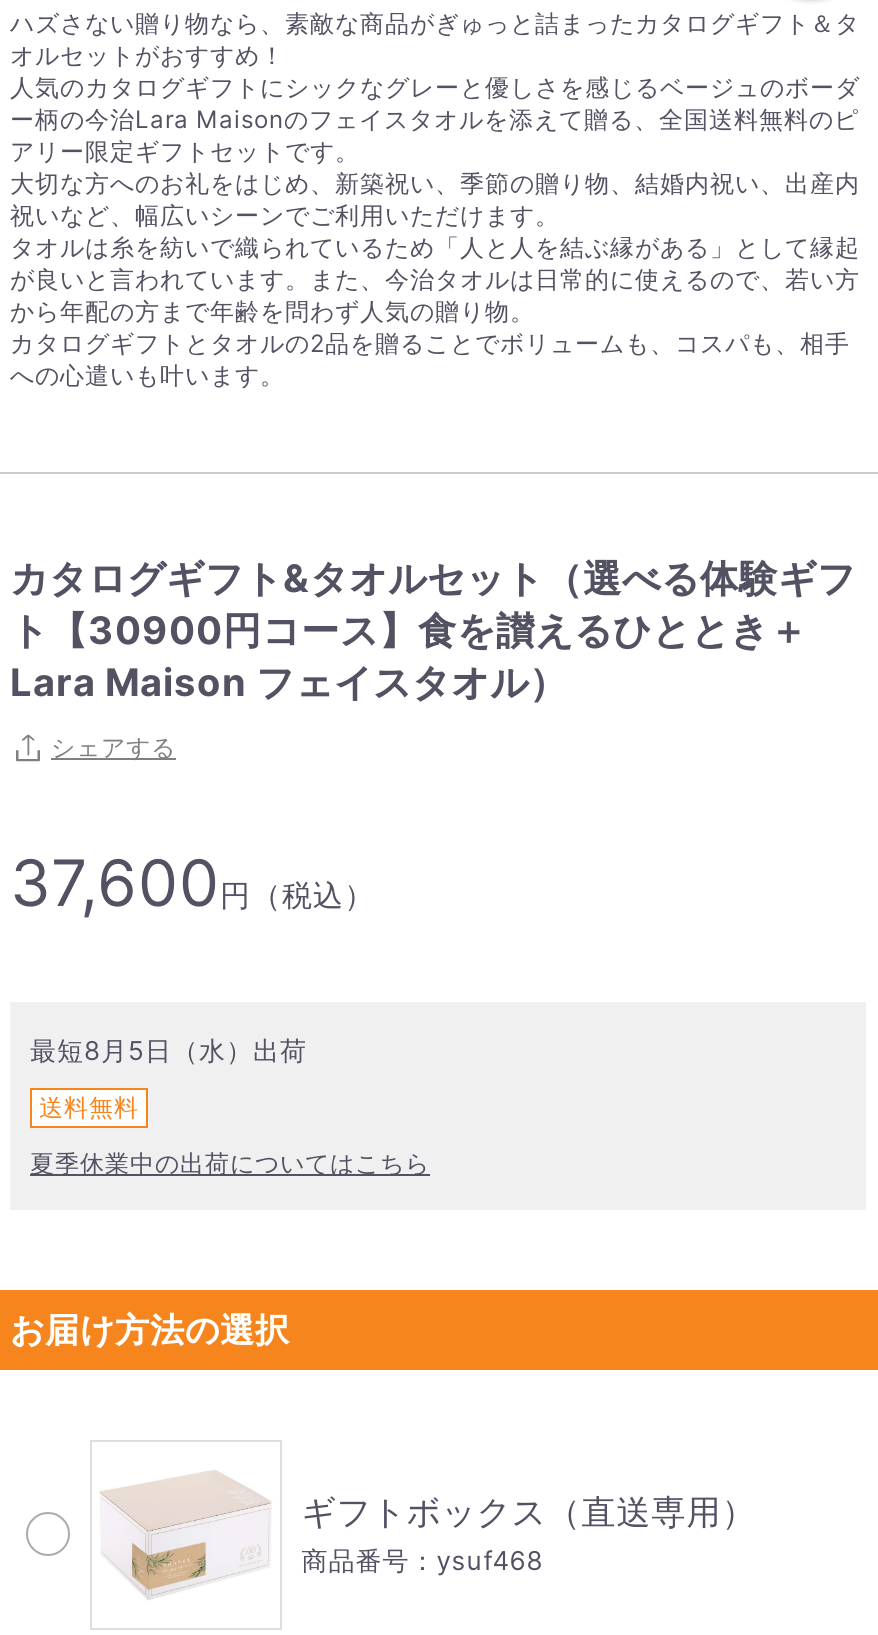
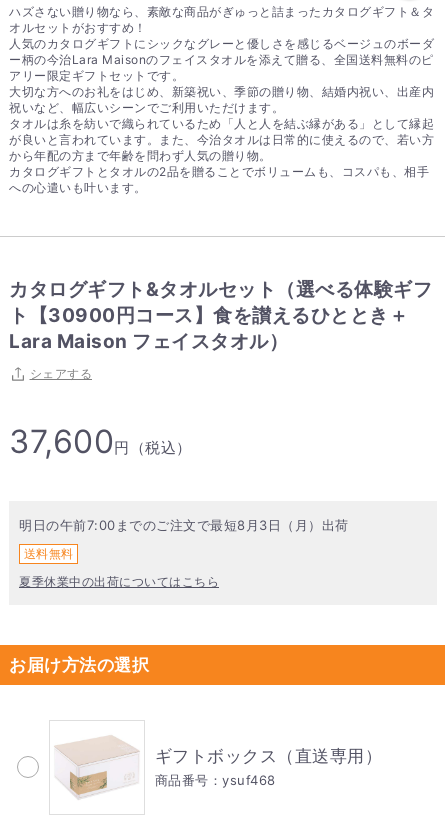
[30,1034,307,1066] 最短8月5日（水）出荷 -> [19,517,348,533] 明日の午前7:00までのご注文で最短8月3日（月）出荷

